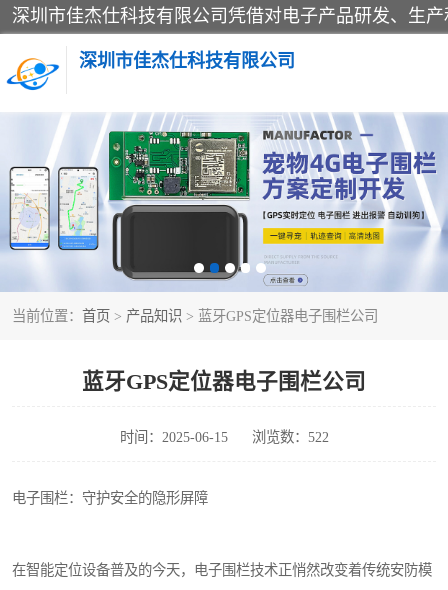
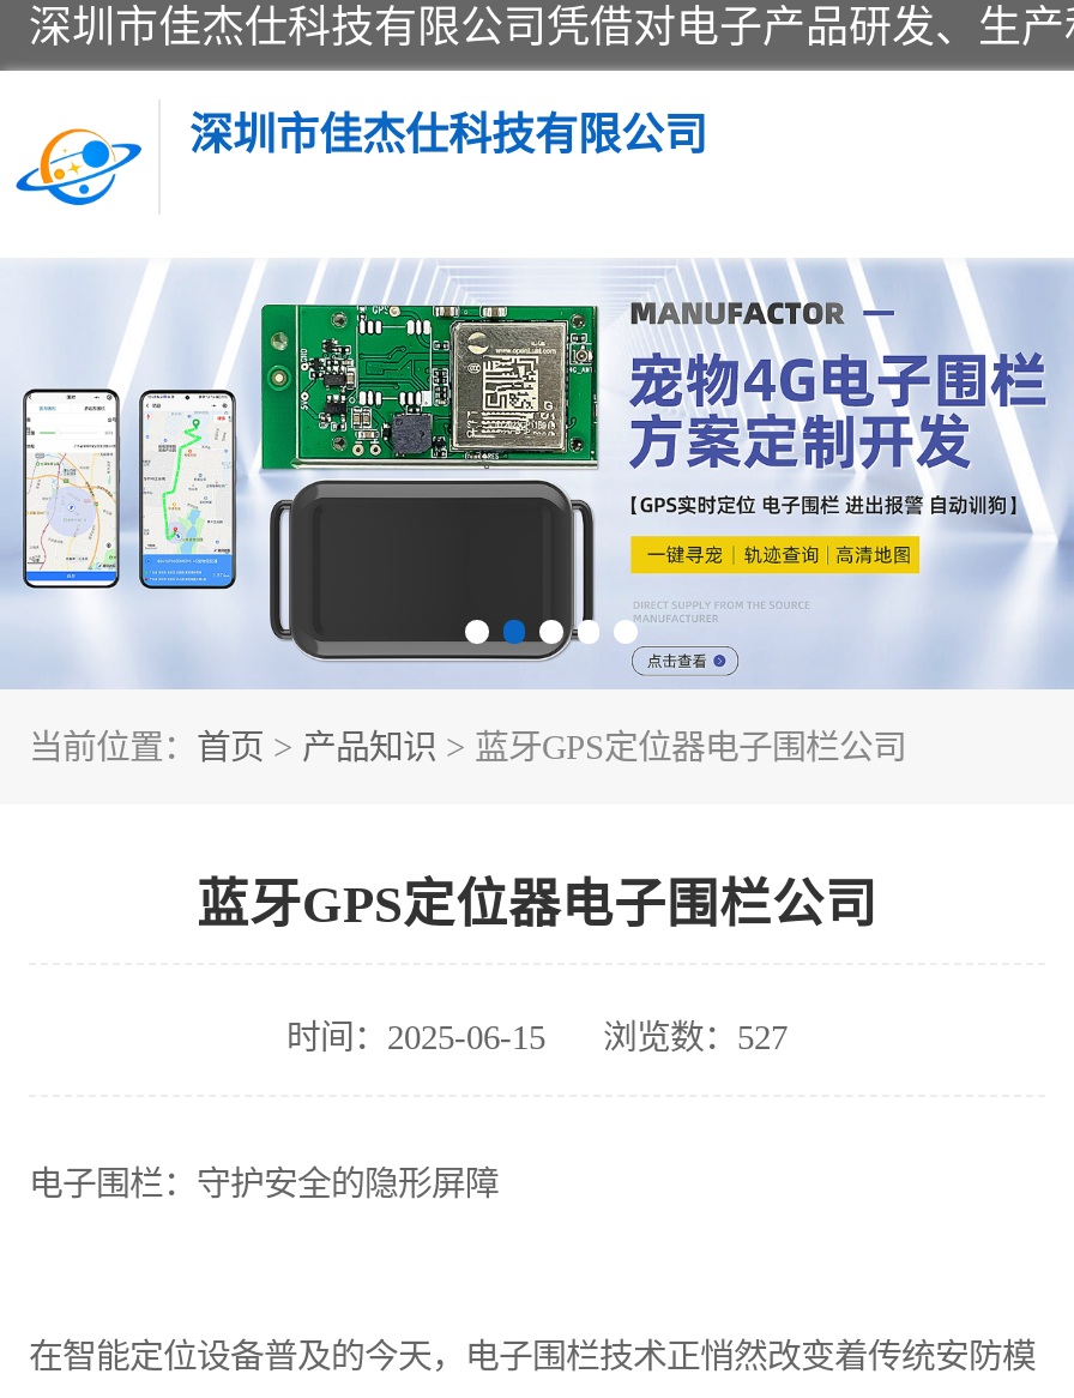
[119,429,328,445] 时间：2025-06-15 浏览数：522 -> [286,1018,788,1056] 时间：2025-06-15 浏览数：527

